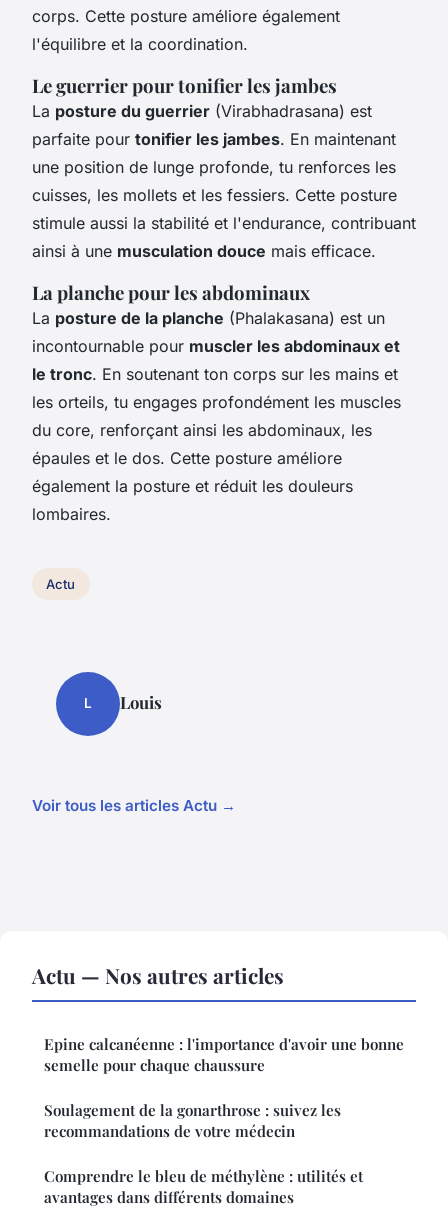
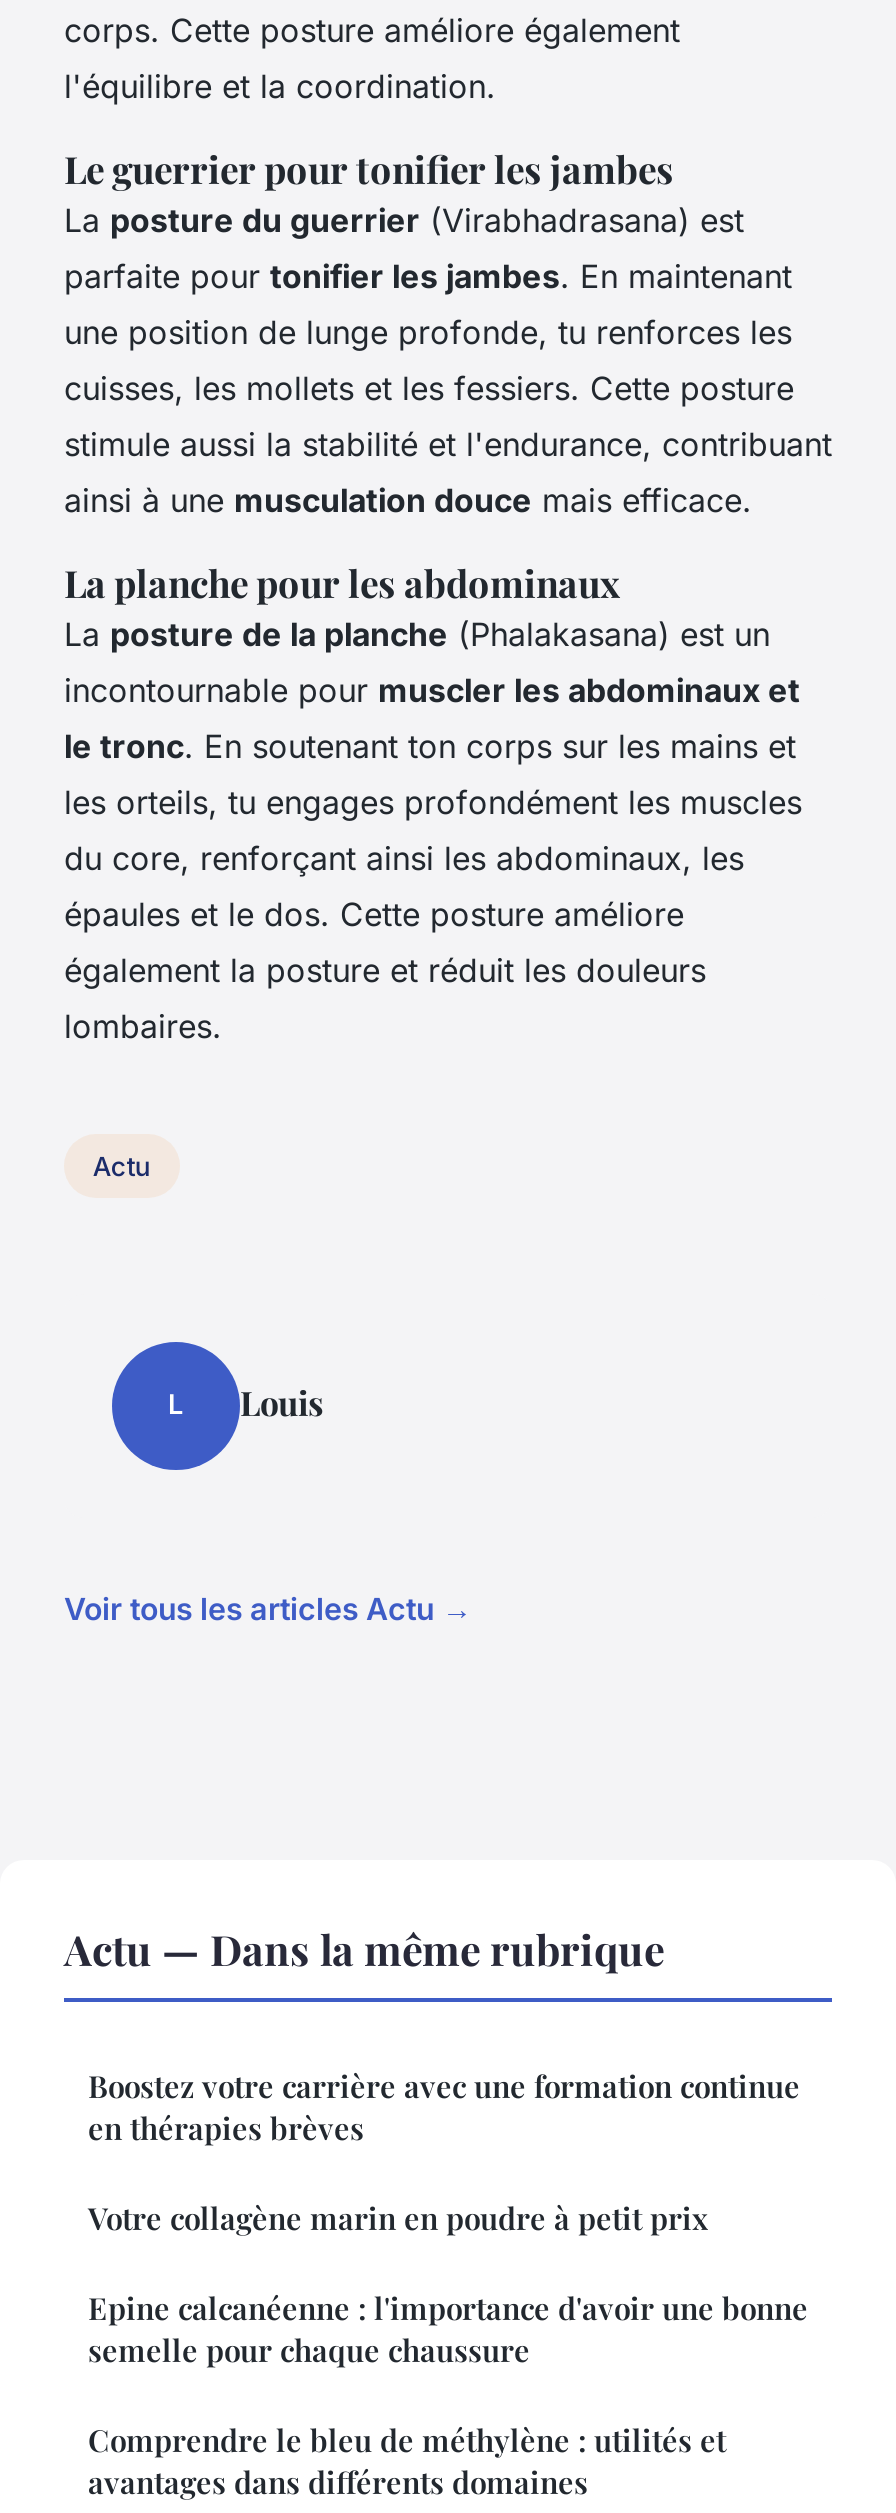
[32,961,284,989] Actu — Nos autres articles -> [64,1919,800,2237] Actu — Dans la même rubrique | Boostez votre carrière avec une formation continue | en thérapies brèves | Votre collagène marin en poudre à petit prix
moved [44,1034,404,1075] -> [88,2287,808,2369]: Epine calcanéenne : l'importance d'avoir une bonne | semelle pour chaque chaussure
[44,1100,341,1141] Soulagement de la gonarthrose : suivez les | recommandations de votre médecin -> none

